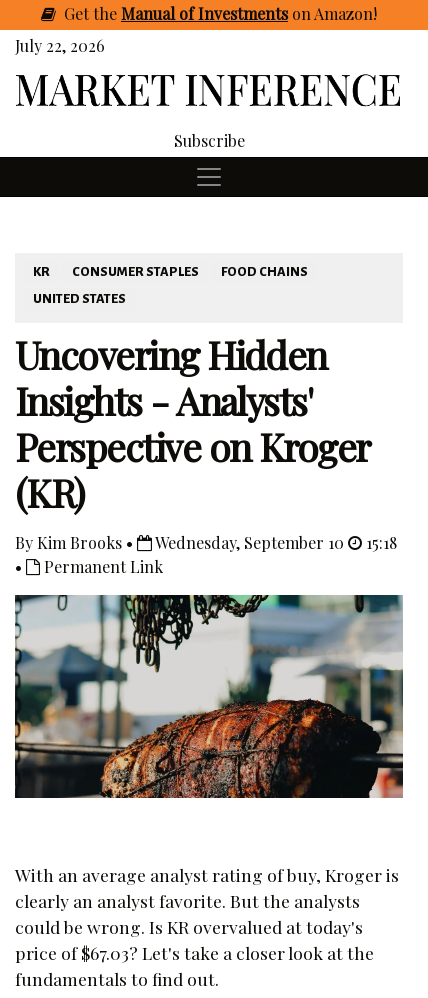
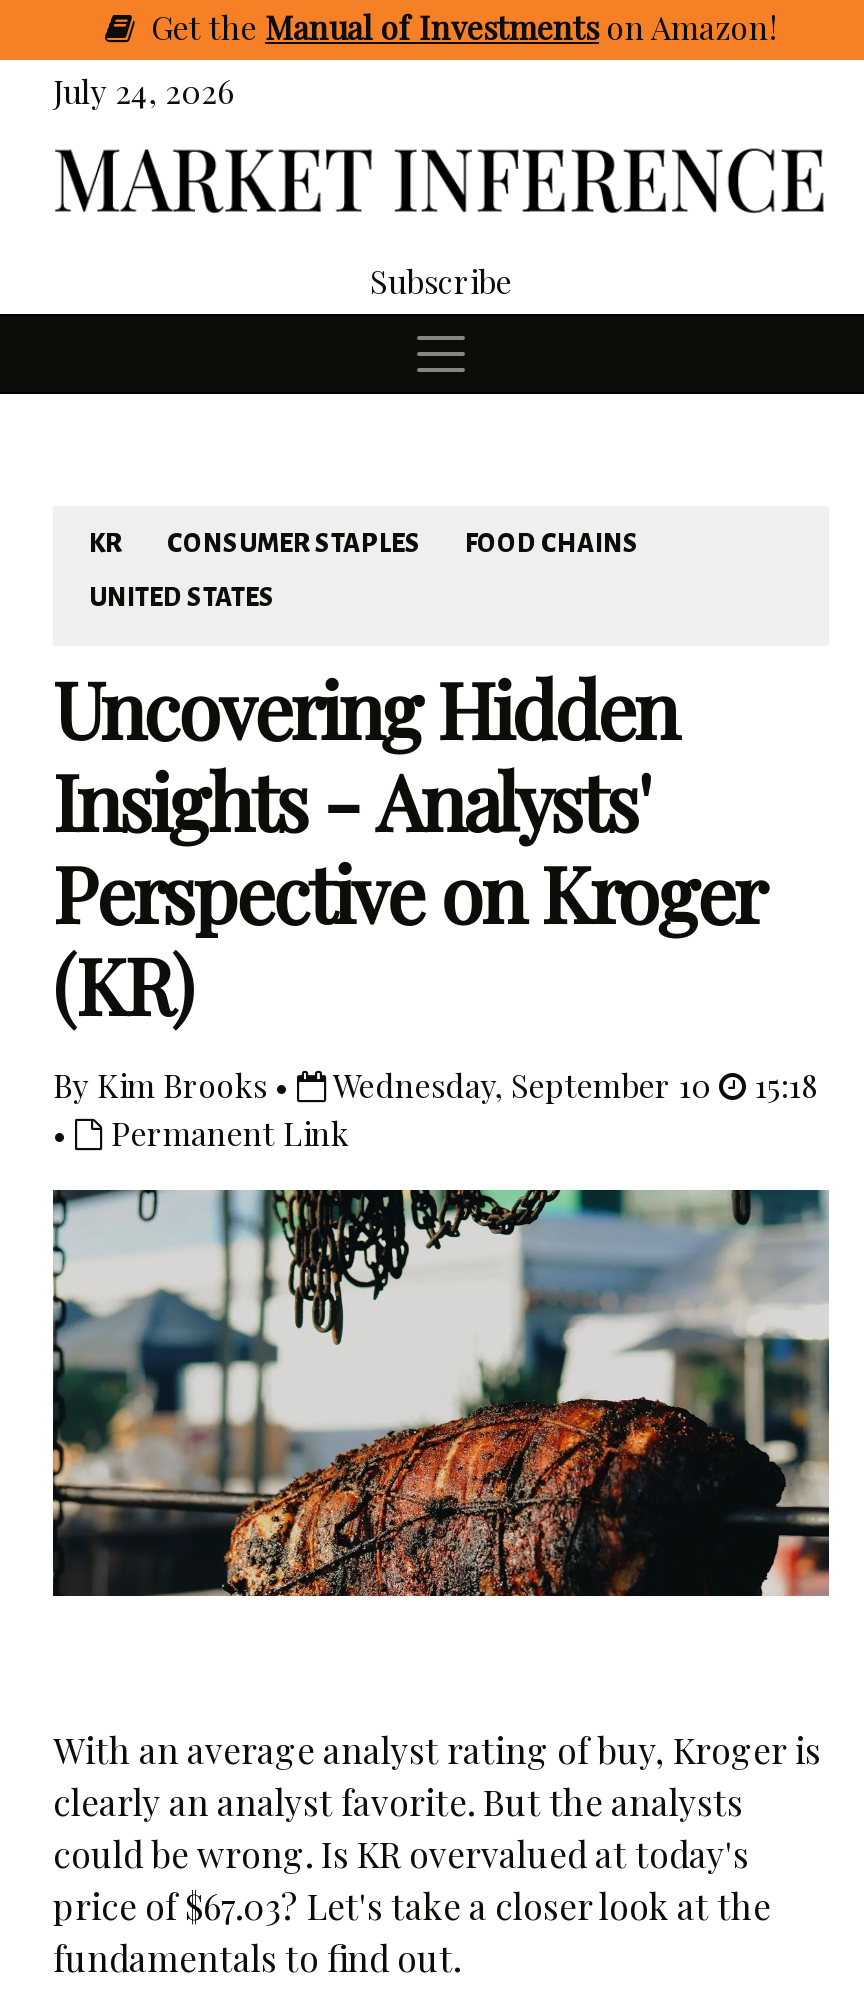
[15,35,105,56] July 22, 2026 -> [53,70,235,112] July 24, 2026

